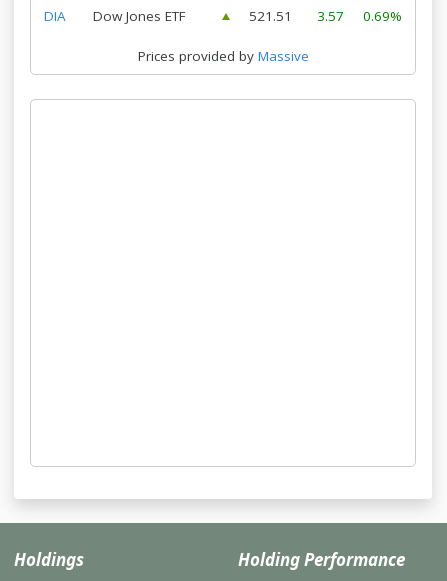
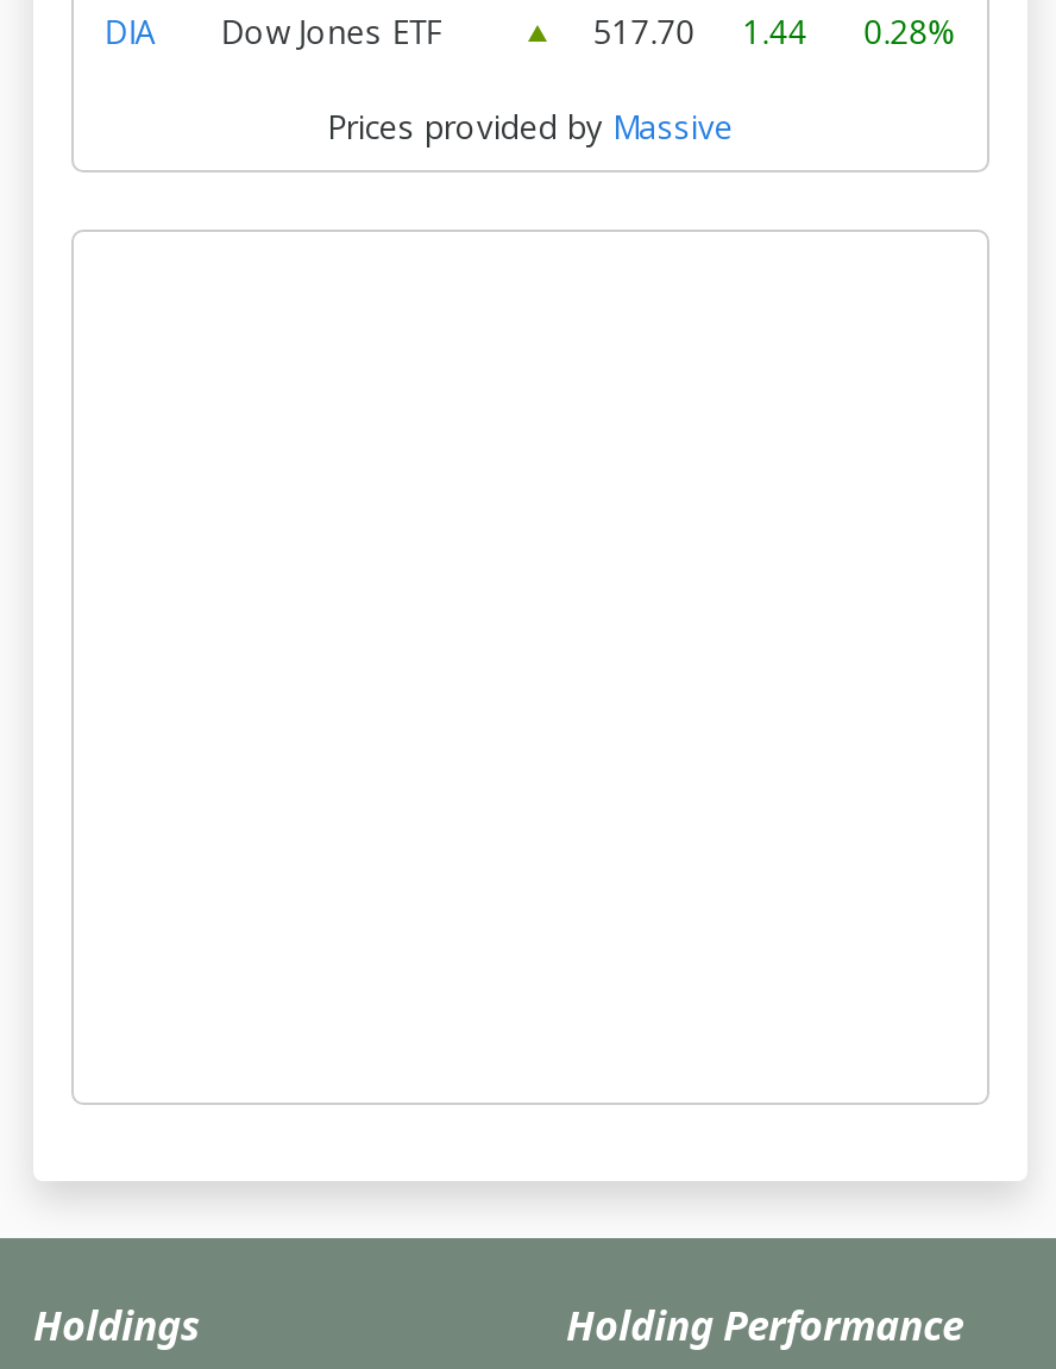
[249,7,292,25] 521.51 -> [593,12,695,54] 517.70
[317,7,344,25] 3.57 -> [743,12,807,54] 1.44
[363,7,402,25] 0.69% -> [864,12,957,54] 0.28%

